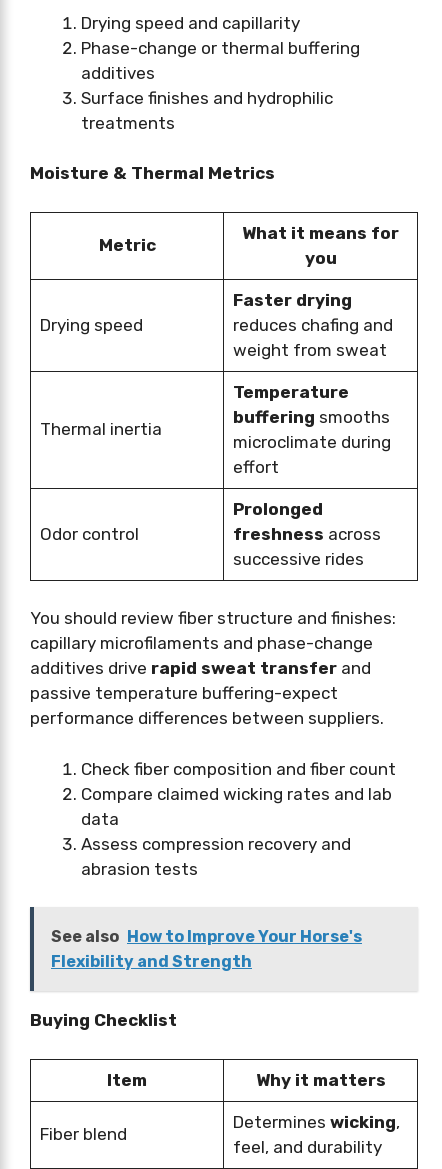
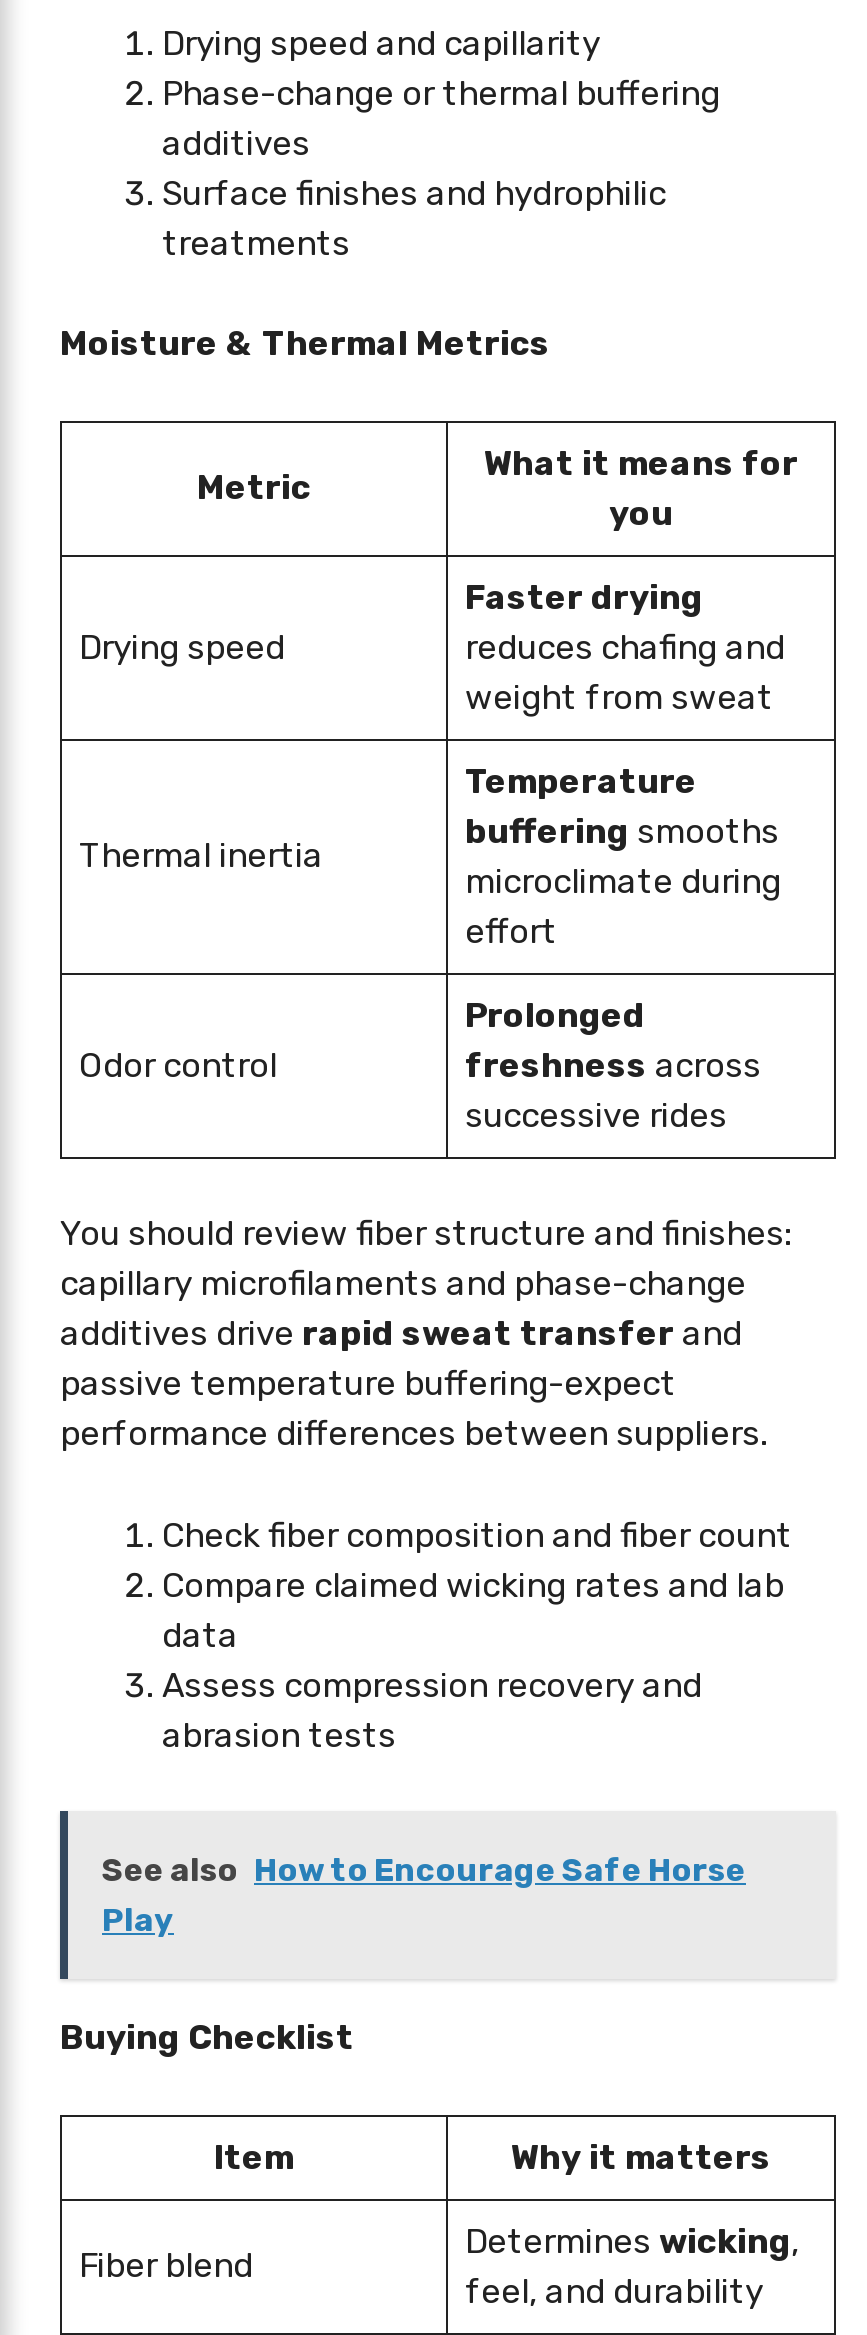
[51,927,362,971] See also How to Improve Your Horse's | Flexibility and Strength -> [102,1852,746,1940] See also How to Encourage Safe Horse | Play

